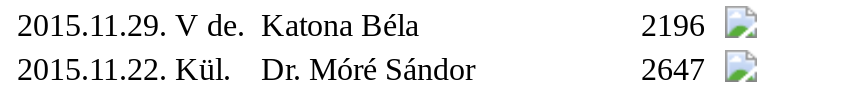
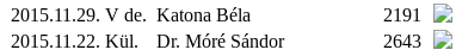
[641,8,705,42] 2196 -> [383,5,421,25] 2191
[641,52,705,86] 2647 -> [383,31,421,51] 2643

